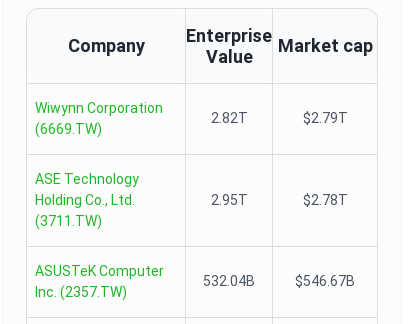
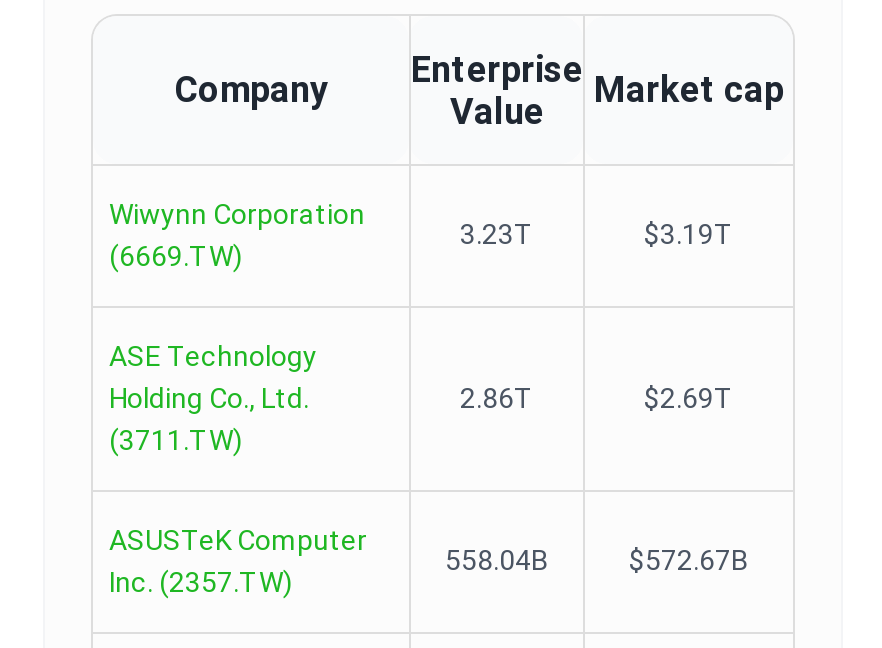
[210,110,347,126] 2.82T | $2.79T -> [460,218,734,250] 3.23T | $3.19T
[210,192,347,208] 2.95T | $2.78T -> [460,382,734,414] 2.86T | $2.69T
[203,273,355,289] 532.04B | $546.67B -> [445,544,749,576] 558.04B | $572.67B

